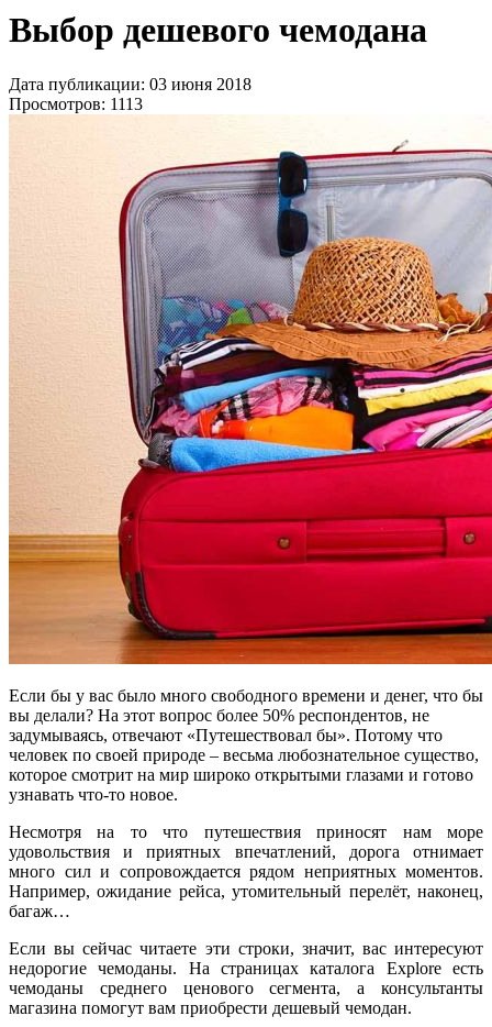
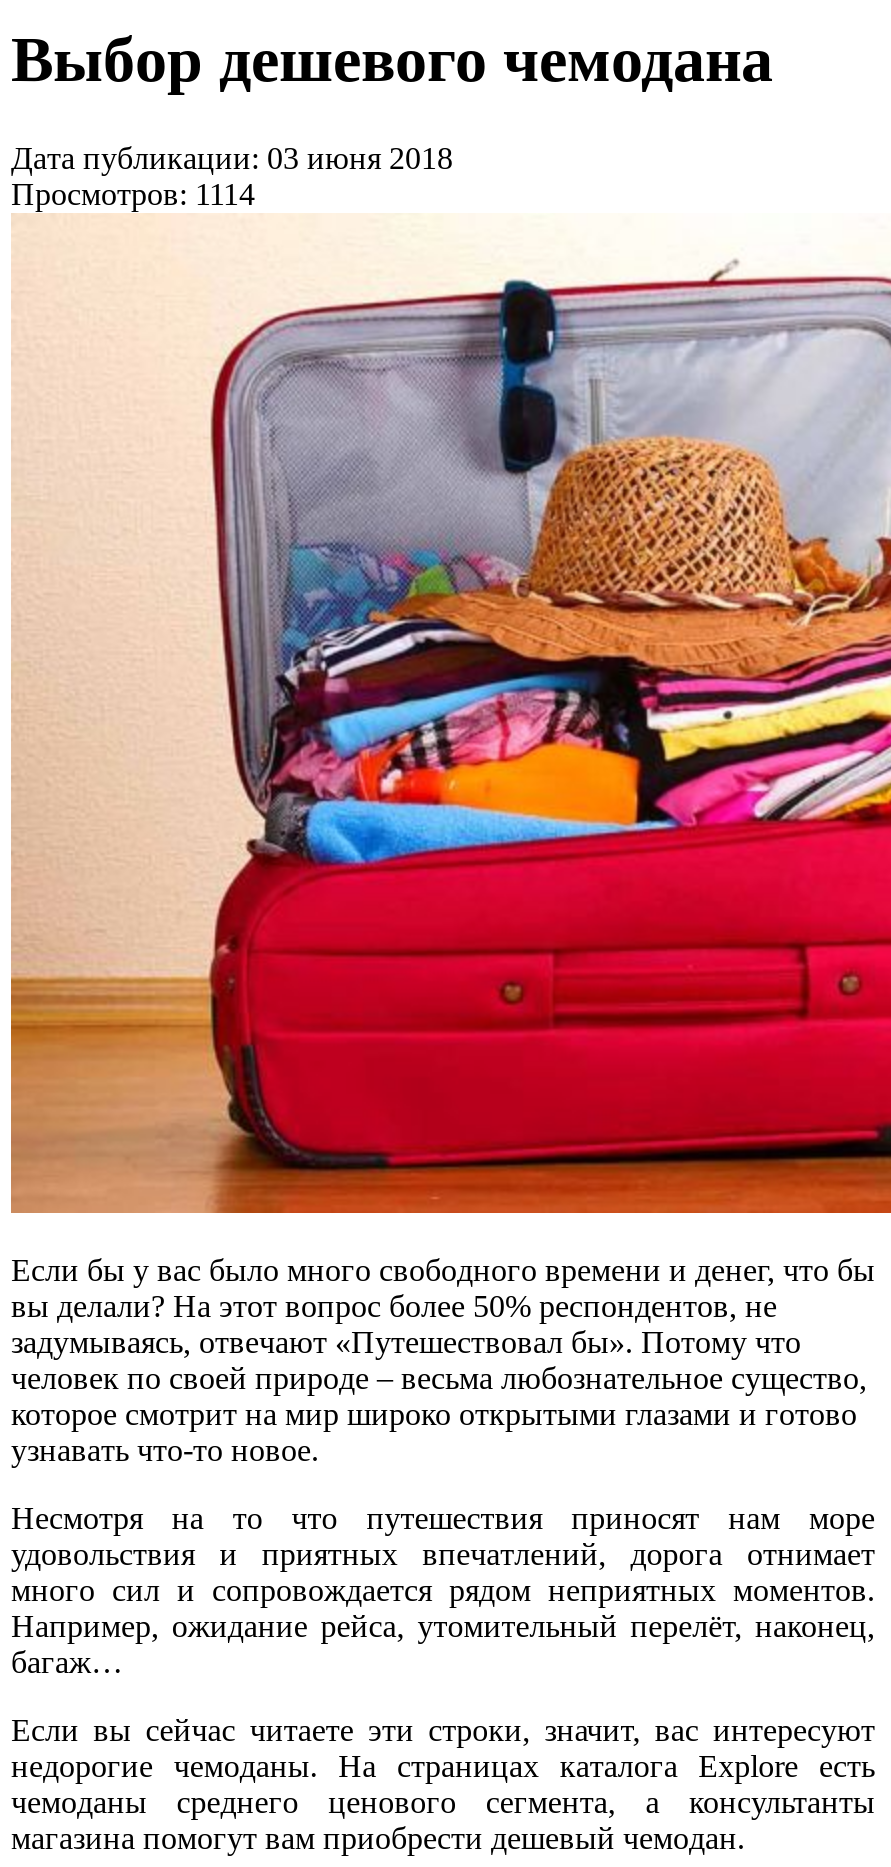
[9,94,143,113] Просмотров: 1113 -> [11,177,255,211] Просмотров: 1114

